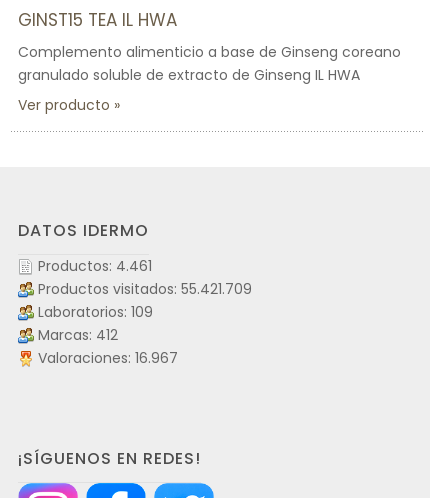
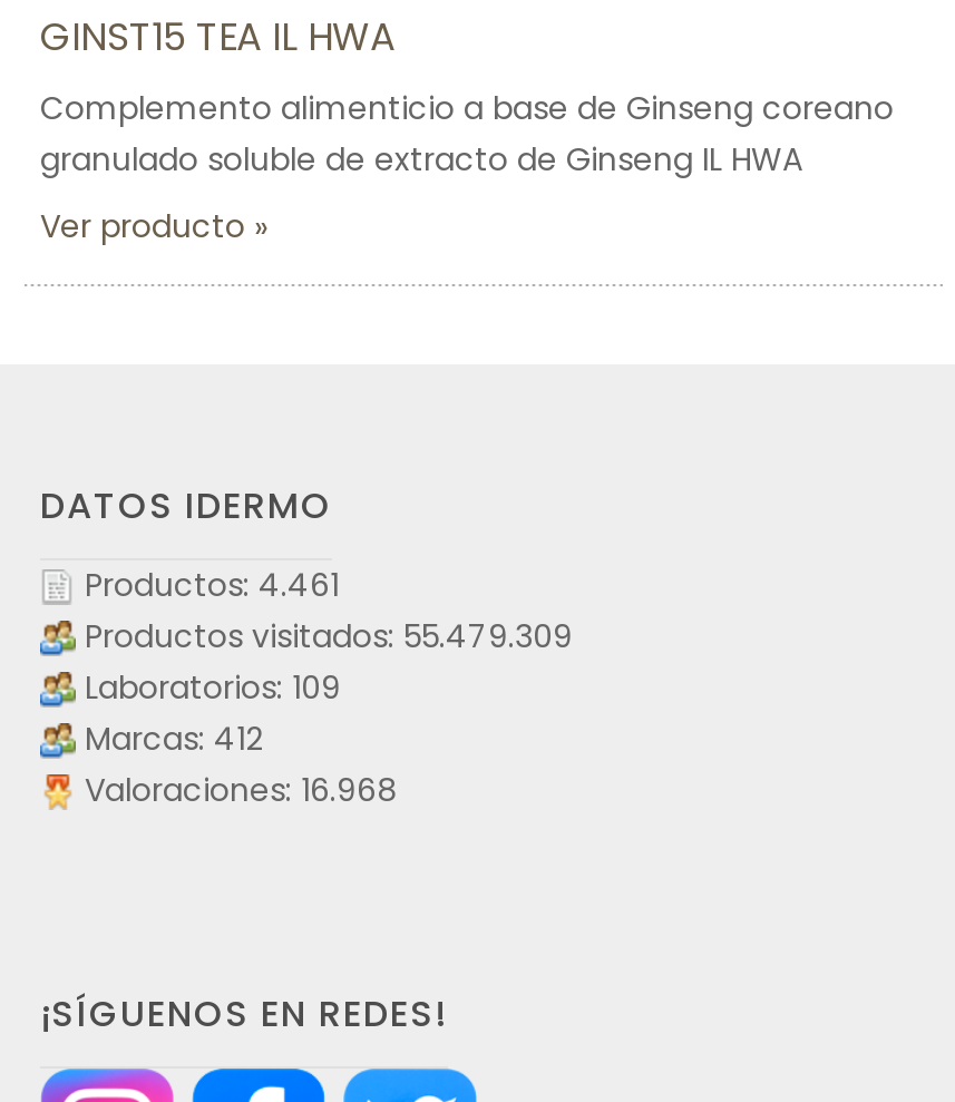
[38,279,252,299] Productos visitados: 55.421.709 -> [85,614,573,659] Productos visitados: 55.479.309
[38,348,178,368] Valoraciones: 16.967 -> [85,768,397,812] Valoraciones: 16.968

